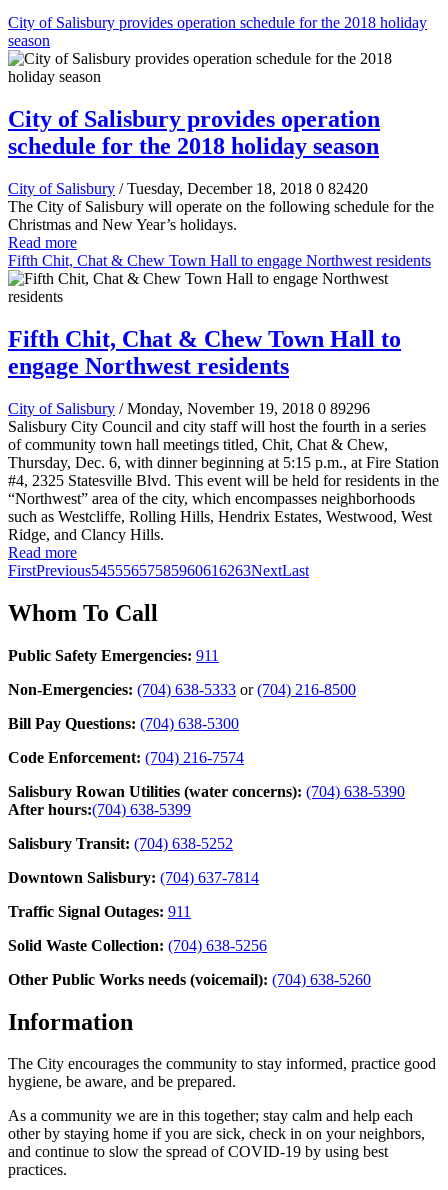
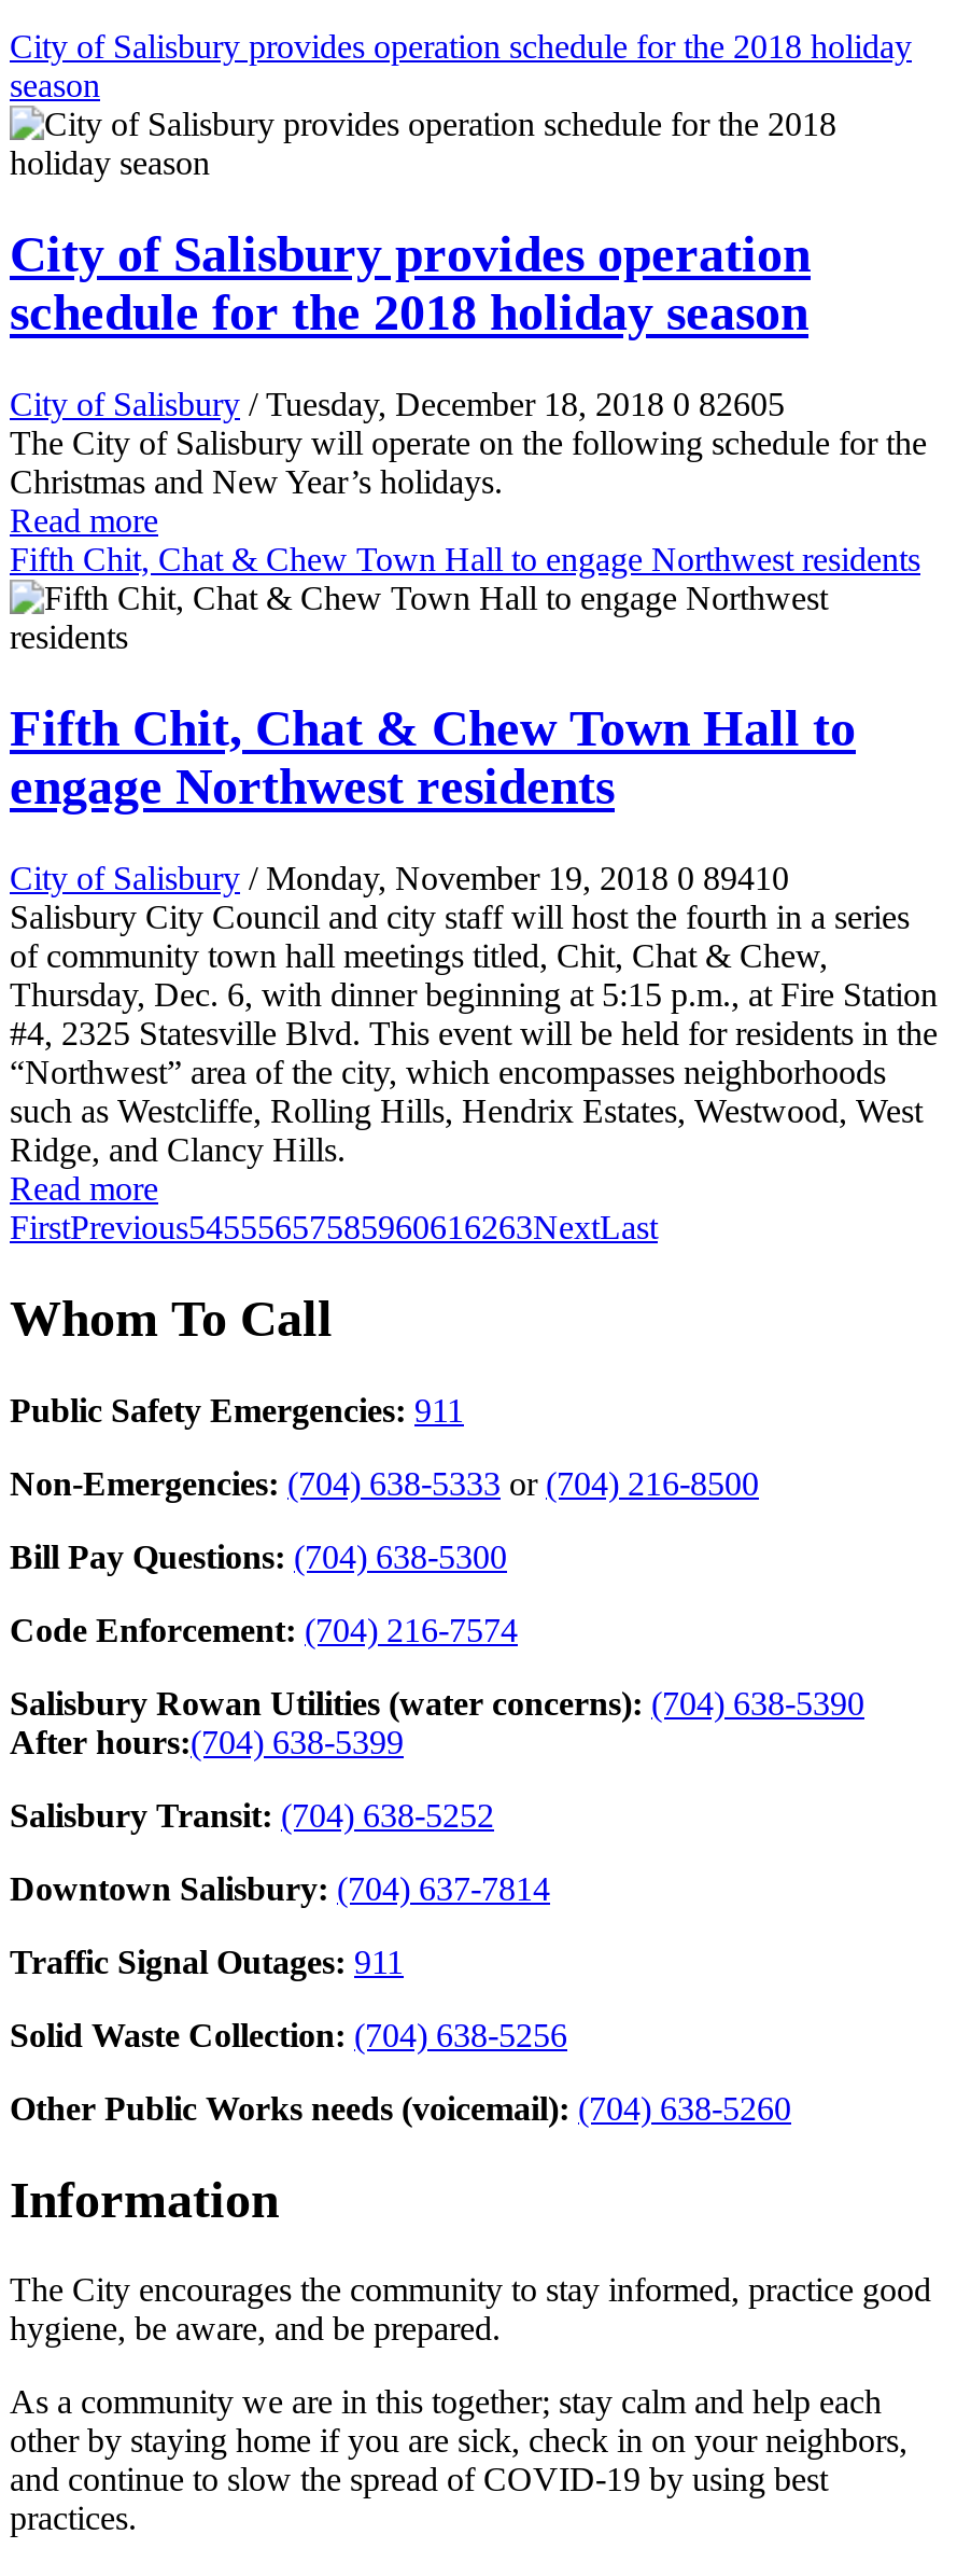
[8,180,368,197] City of Salisbury / Tuesday, December 18, 2018 0 82420 -> [10,386,785,422] City of Salisbury / Tuesday, December 18, 2018 0 82605
[8,400,370,417] City of Salisbury / Monday, November 19, 2018 0 89296 -> [10,860,789,896] City of Salisbury / Monday, November 19, 2018 0 89410

